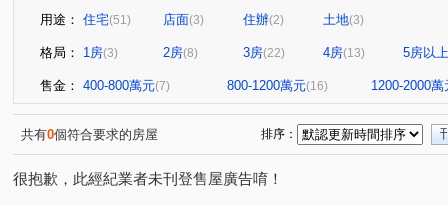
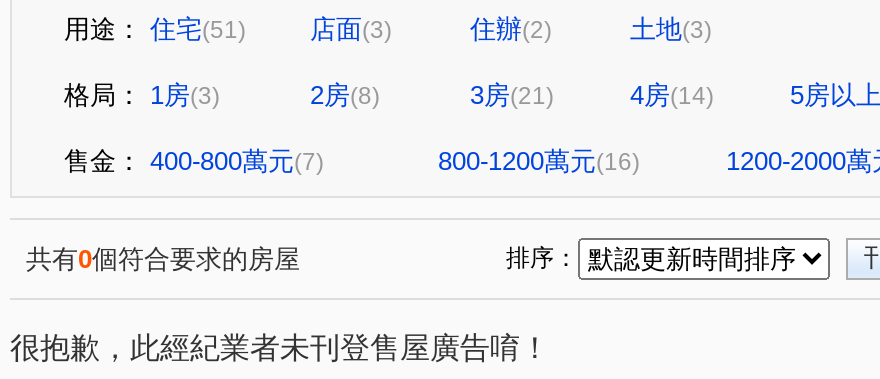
[243,45,285,60] 3房(22) -> [470,80,554,110] 3房(21)
[323,45,365,60] 4房(13) -> [630,80,714,110] 4房(14)

